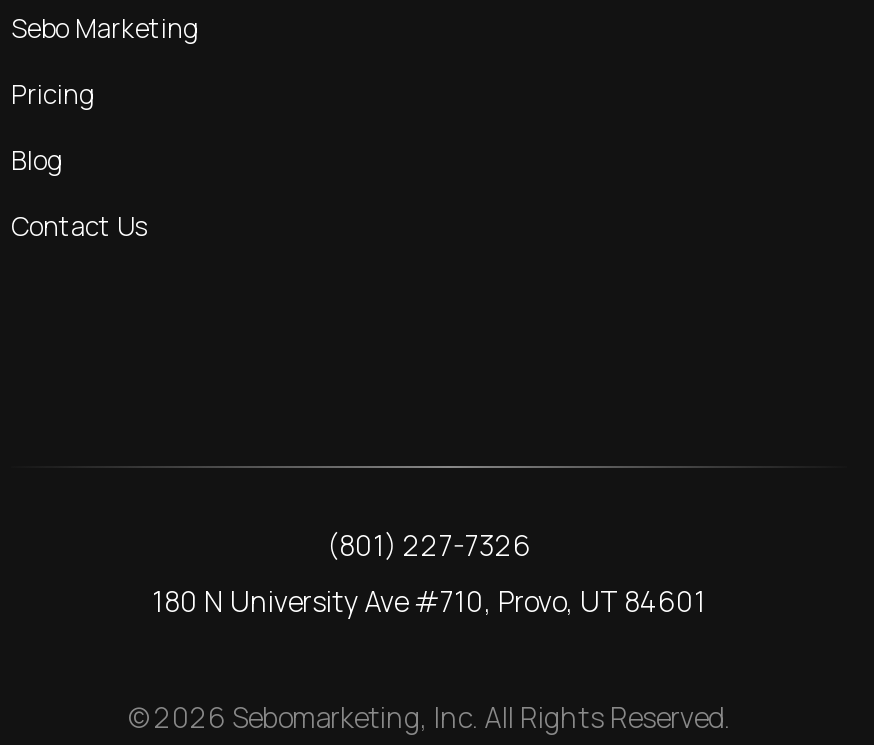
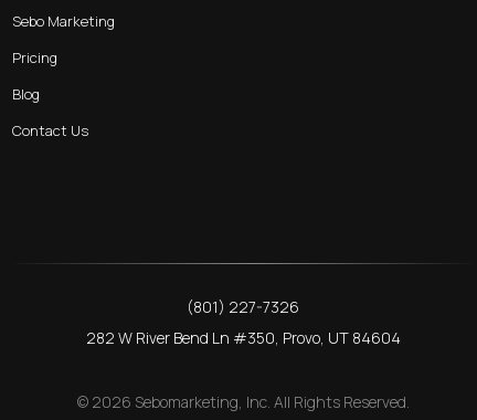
[152,582,706,620] 180 N University Ave #710, Provo, UT 84601 -> [86,327,400,348] 282 W River Bend Ln #350, Provo, UT 84604

